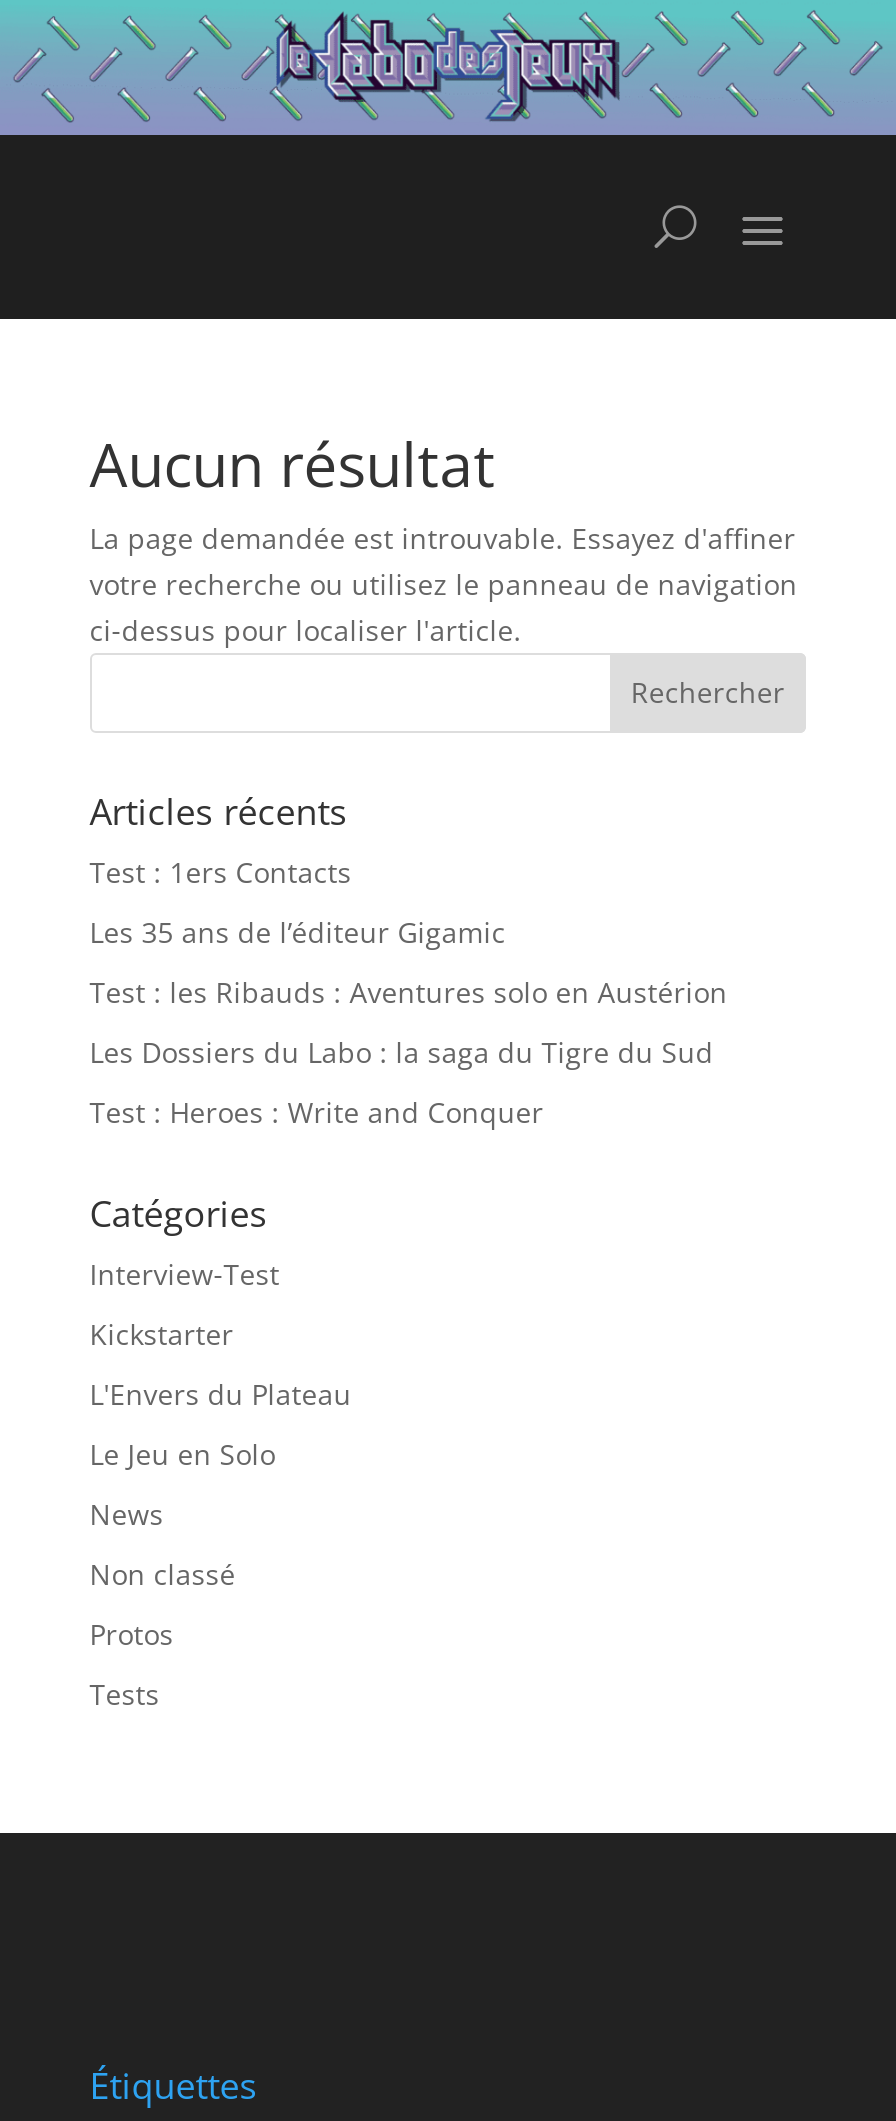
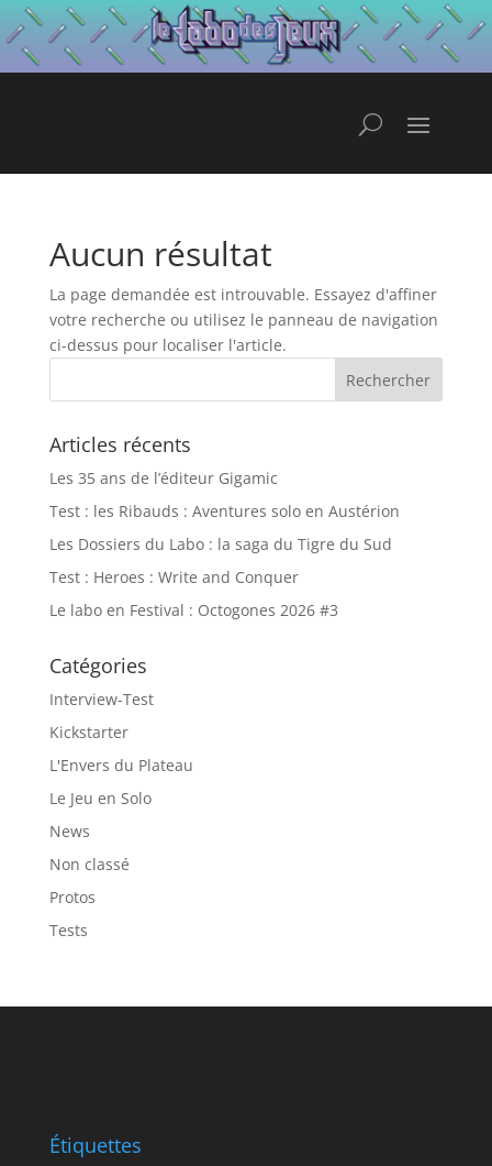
[90,852,352,890] Test : 1ers Contacts -> none
moved [90,912,728,1130] -> [49,468,400,588]: Les 35 ans de l’éditeur Gigamic | Test : les Ribauds : Aventures solo en Austérion | Les Dossiers du Labo : la saga du Tigre du Sud | Test : Heroes : Write and Conquer
none -> [49,600,338,621] Le labo en Festival : Octogones 2026 #3

